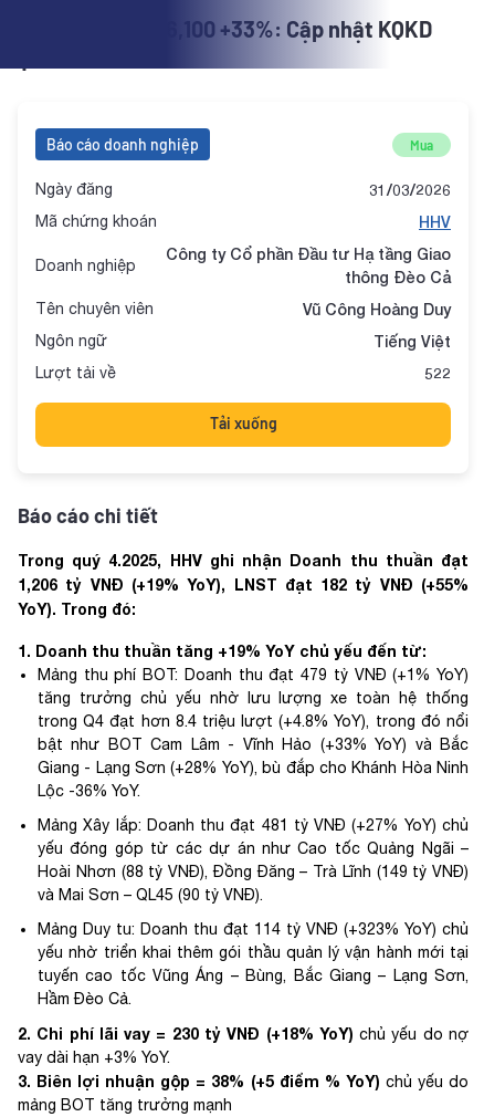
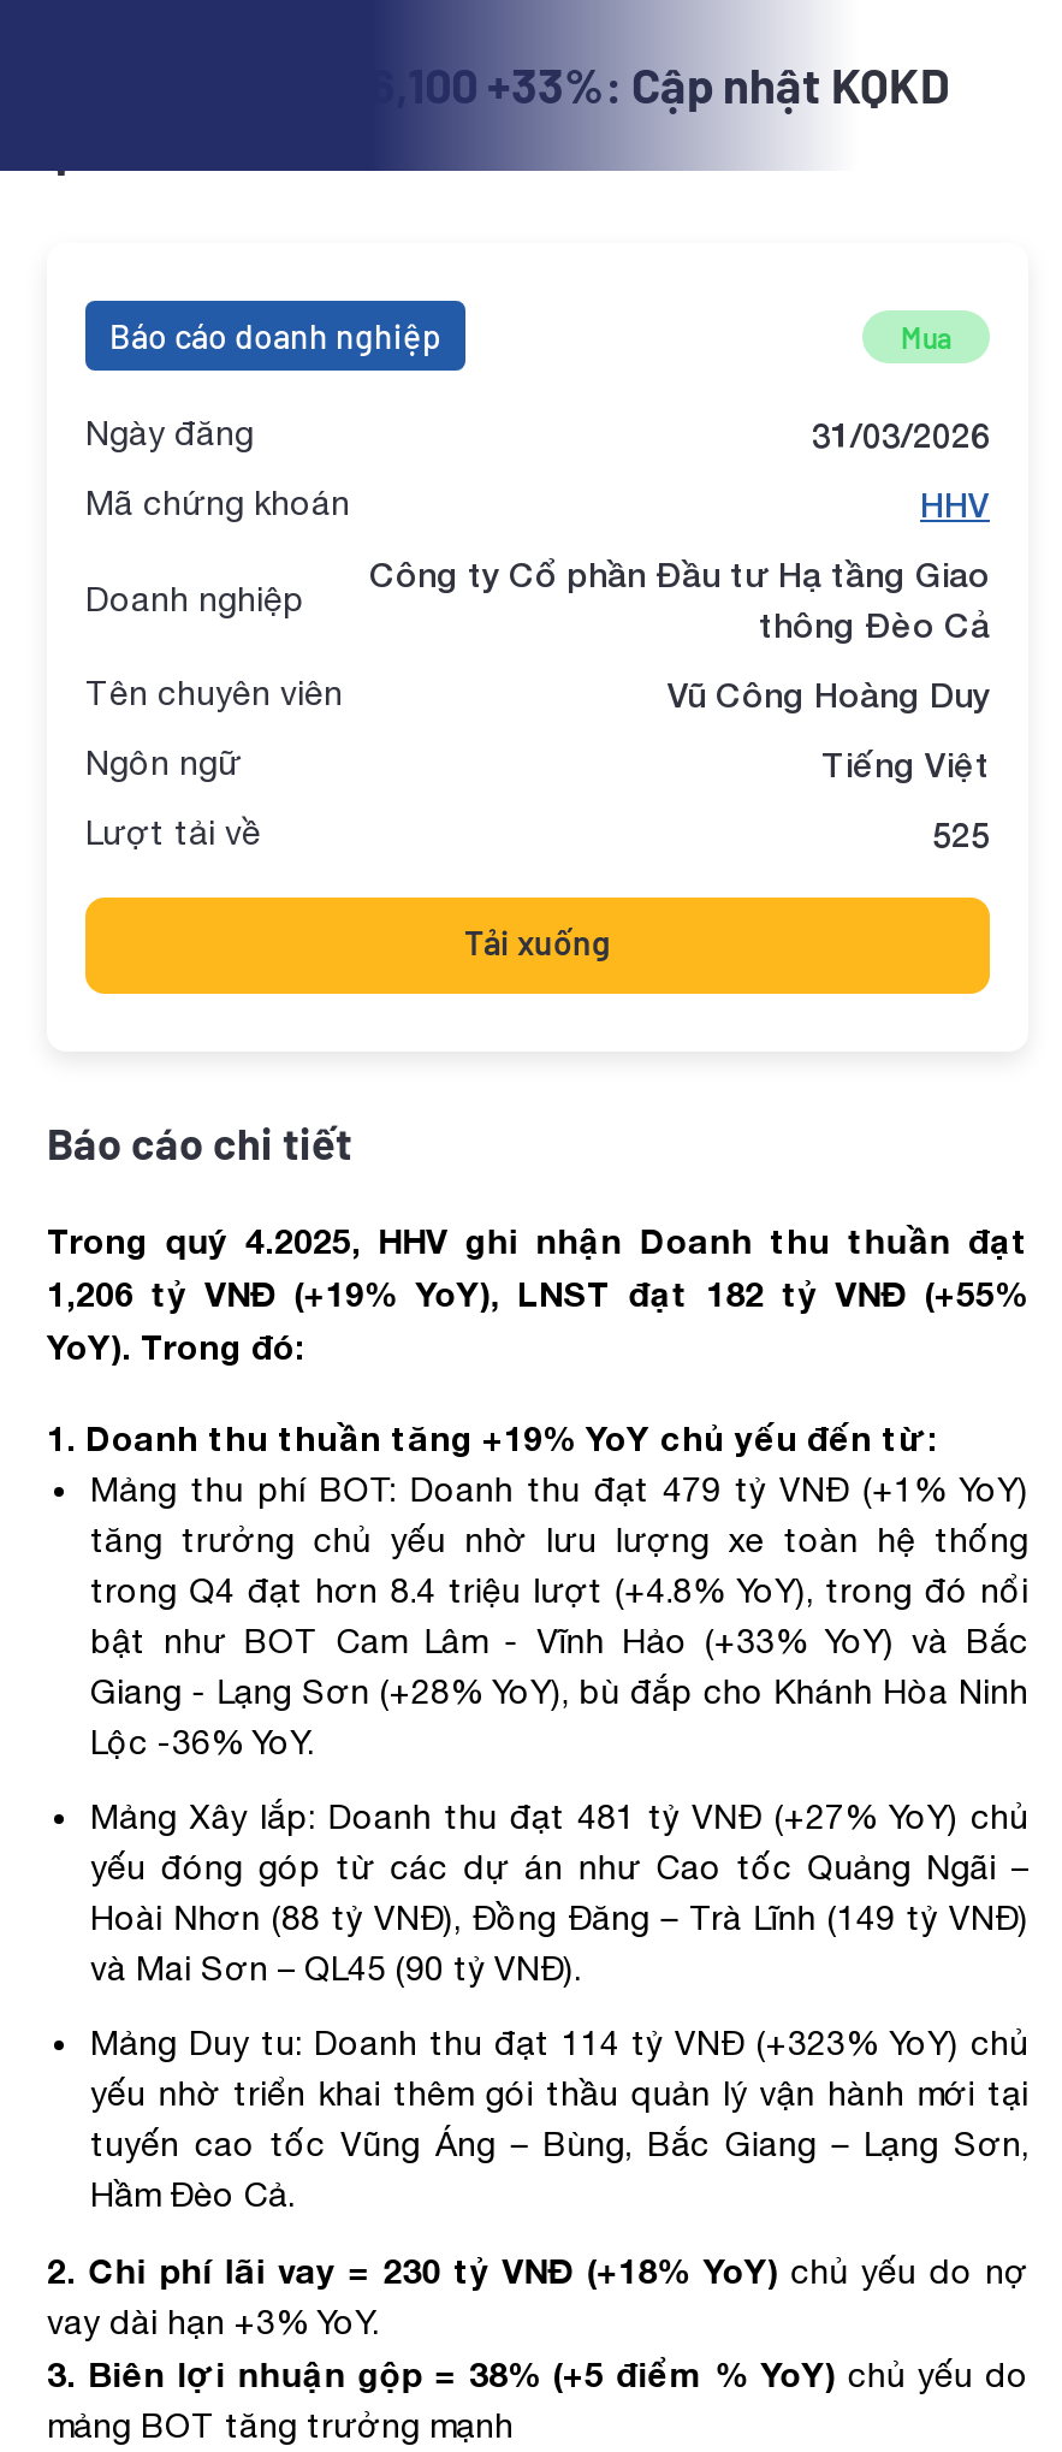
[424,364,451,383] 522 -> [932,813,990,854] 525

